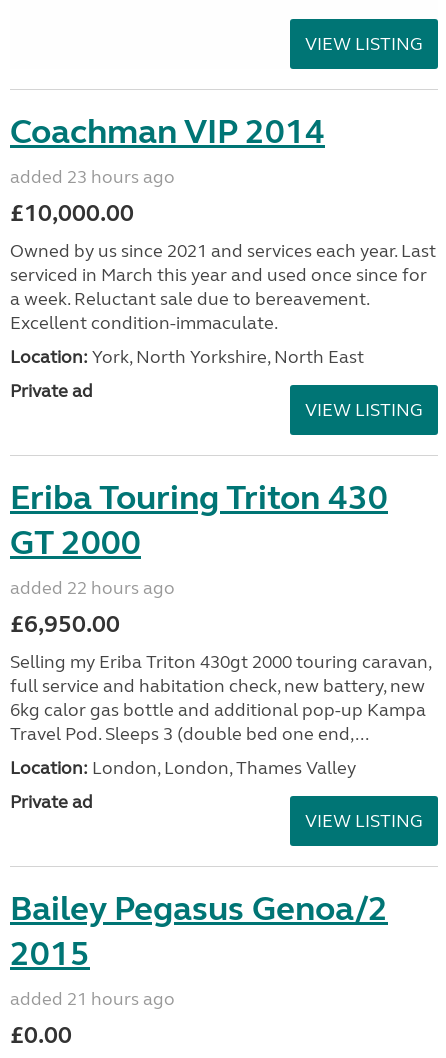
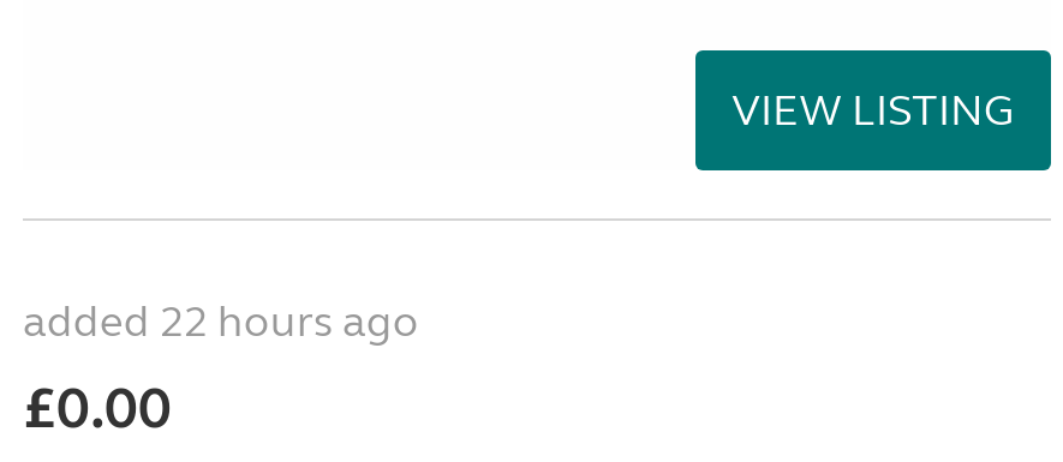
[10,111,436,564] Coachman VIP 2014 | added 23 hours ago | £10,000.00 | Owned by us since 2021 and services each year. Last | serviced in March this year and used once since for | a week. Reluctant sale due to bereavement. | Excellent condition-immaculate. | Location: York, North Yorkshire, North East | Private ad | VIEW LISTING | Eriba Touring Triton 430 | GT 2000 -> none
[10,610,431,1010] £6,950.00 | Selling my Eriba Triton 430gt 2000 touring caravan, | full service and habitation check, new battery, new | 6kg calor gas bottle and additional pop-up Kampa | Travel Pod. Sleeps 3 (double bed one end,... | Location: London, London, Thames Valley | Private ad | VIEW LISTING | Bailey Pegasus Genoa/2 | 2015 | added 21 hours ago -> none

